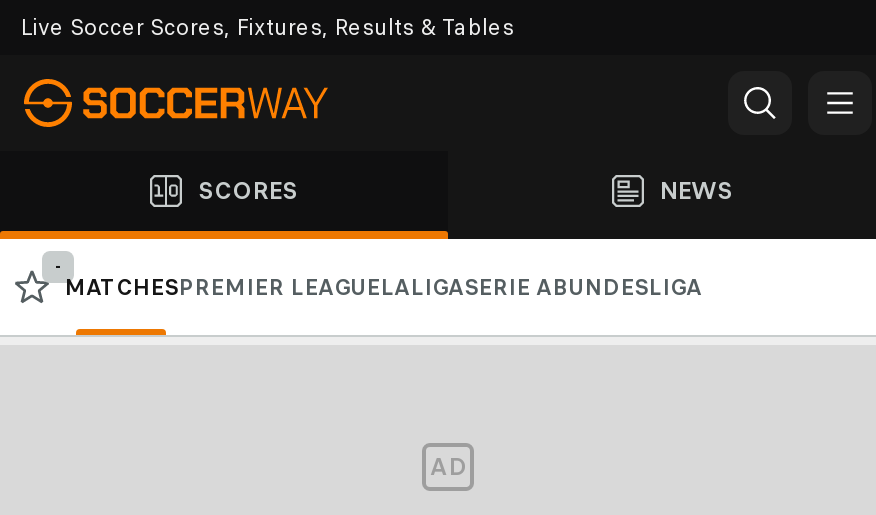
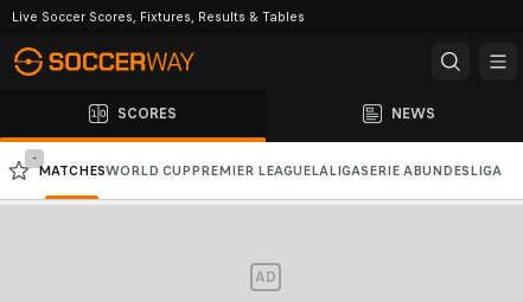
[64,273,702,301] MATCHESPREMIER LEAGUELALIGASERIE ABUNDESLIGA -> [38,162,502,179] MATCHESWORLD CUP PREMIER LEAGUELALIGASERIE A BUNDESLIGA

